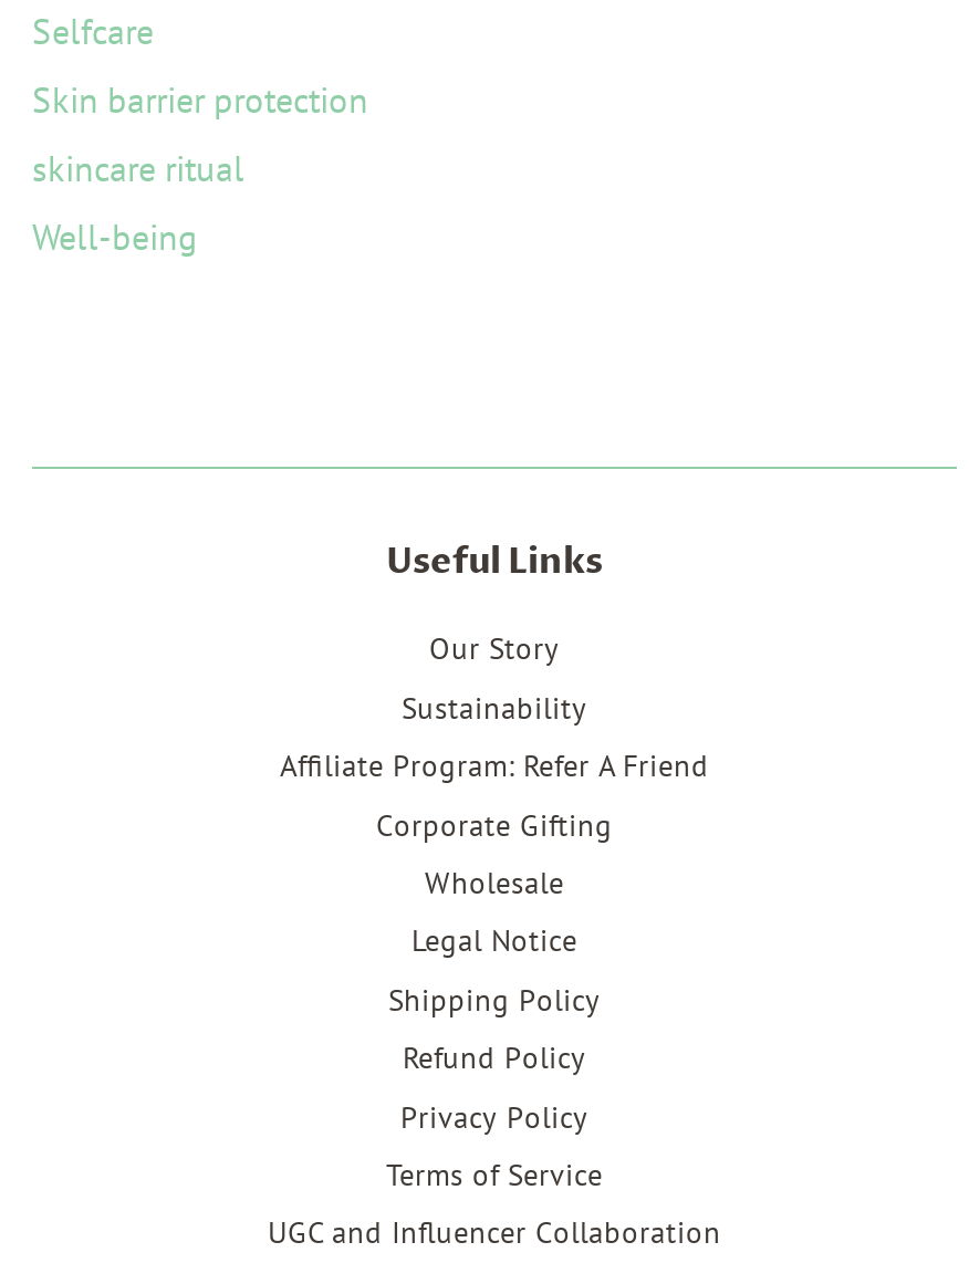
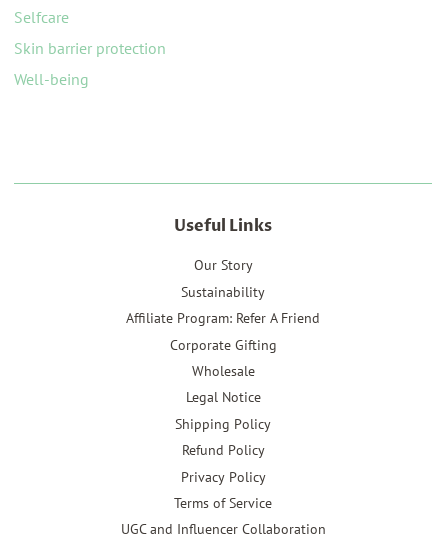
[32,147,244,191] skincare ritual -> none

